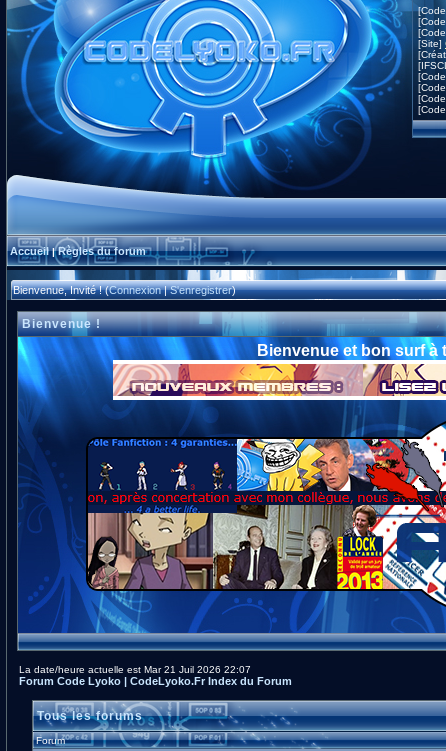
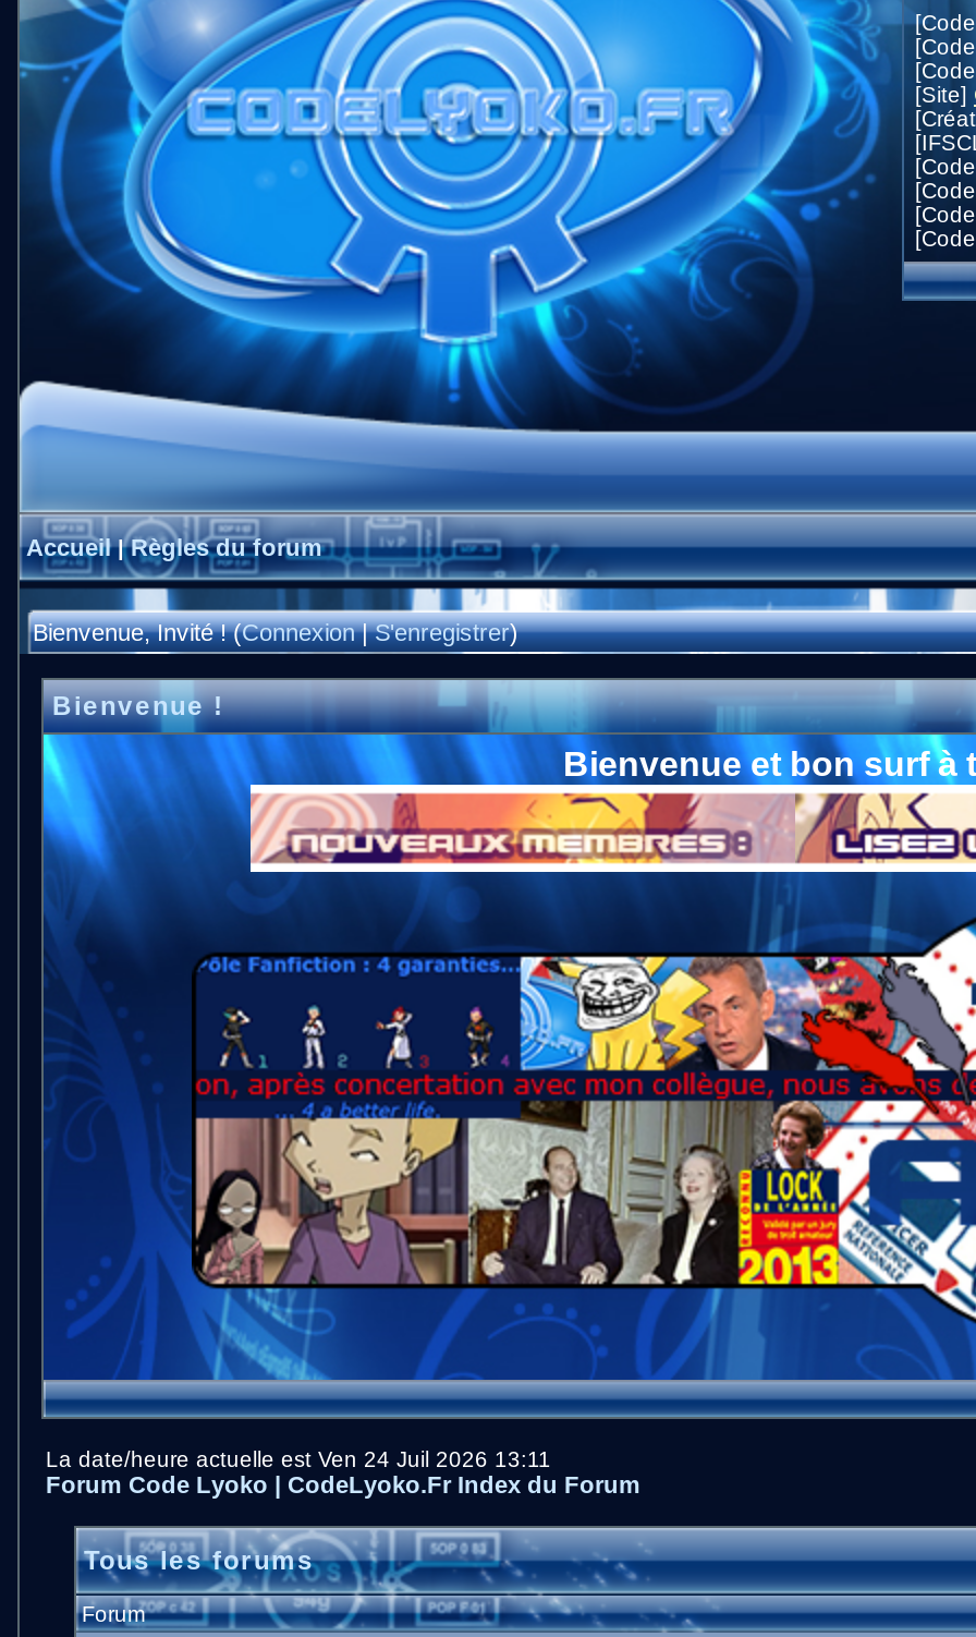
[19,664,251,675] La date/heure actuelle est Mar 21 Juil 2026 22:07 -> [46,1447,551,1471] La date/heure actuelle est Ven 24 Juil 2026 13:11

